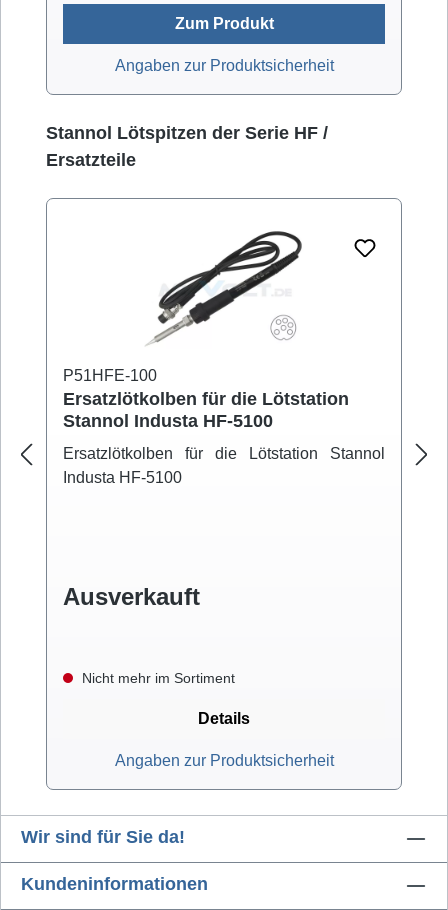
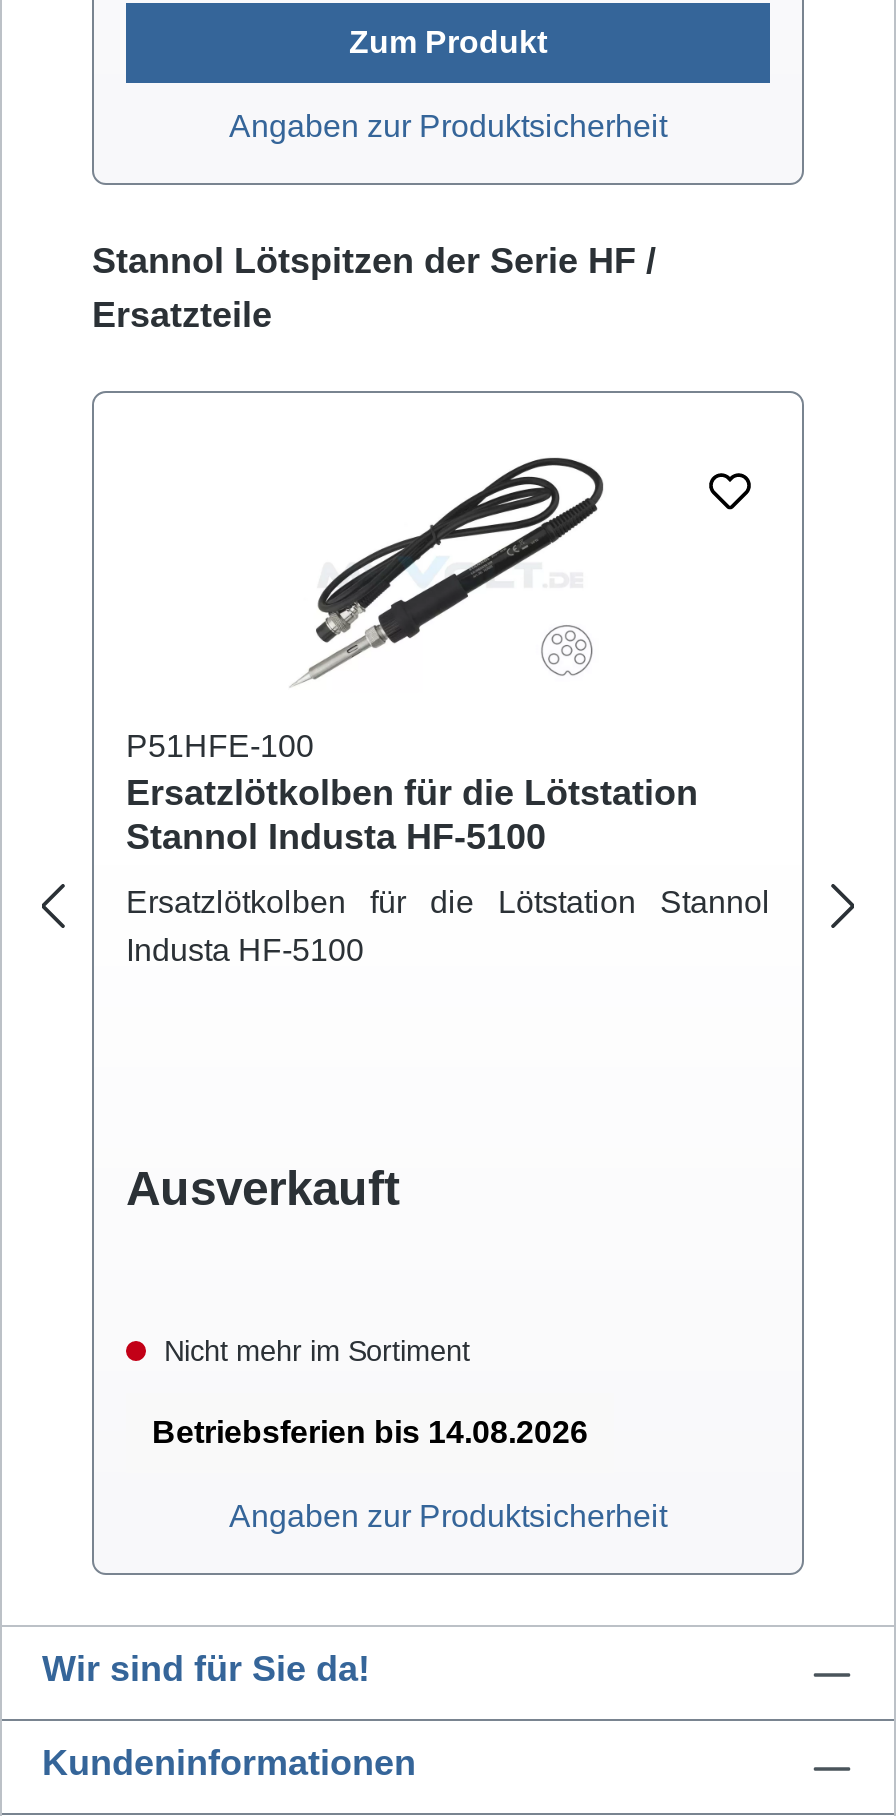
[198,710,250,727] Details -> [152,1416,588,1450] Betriebsferien bis 14.08.2026

